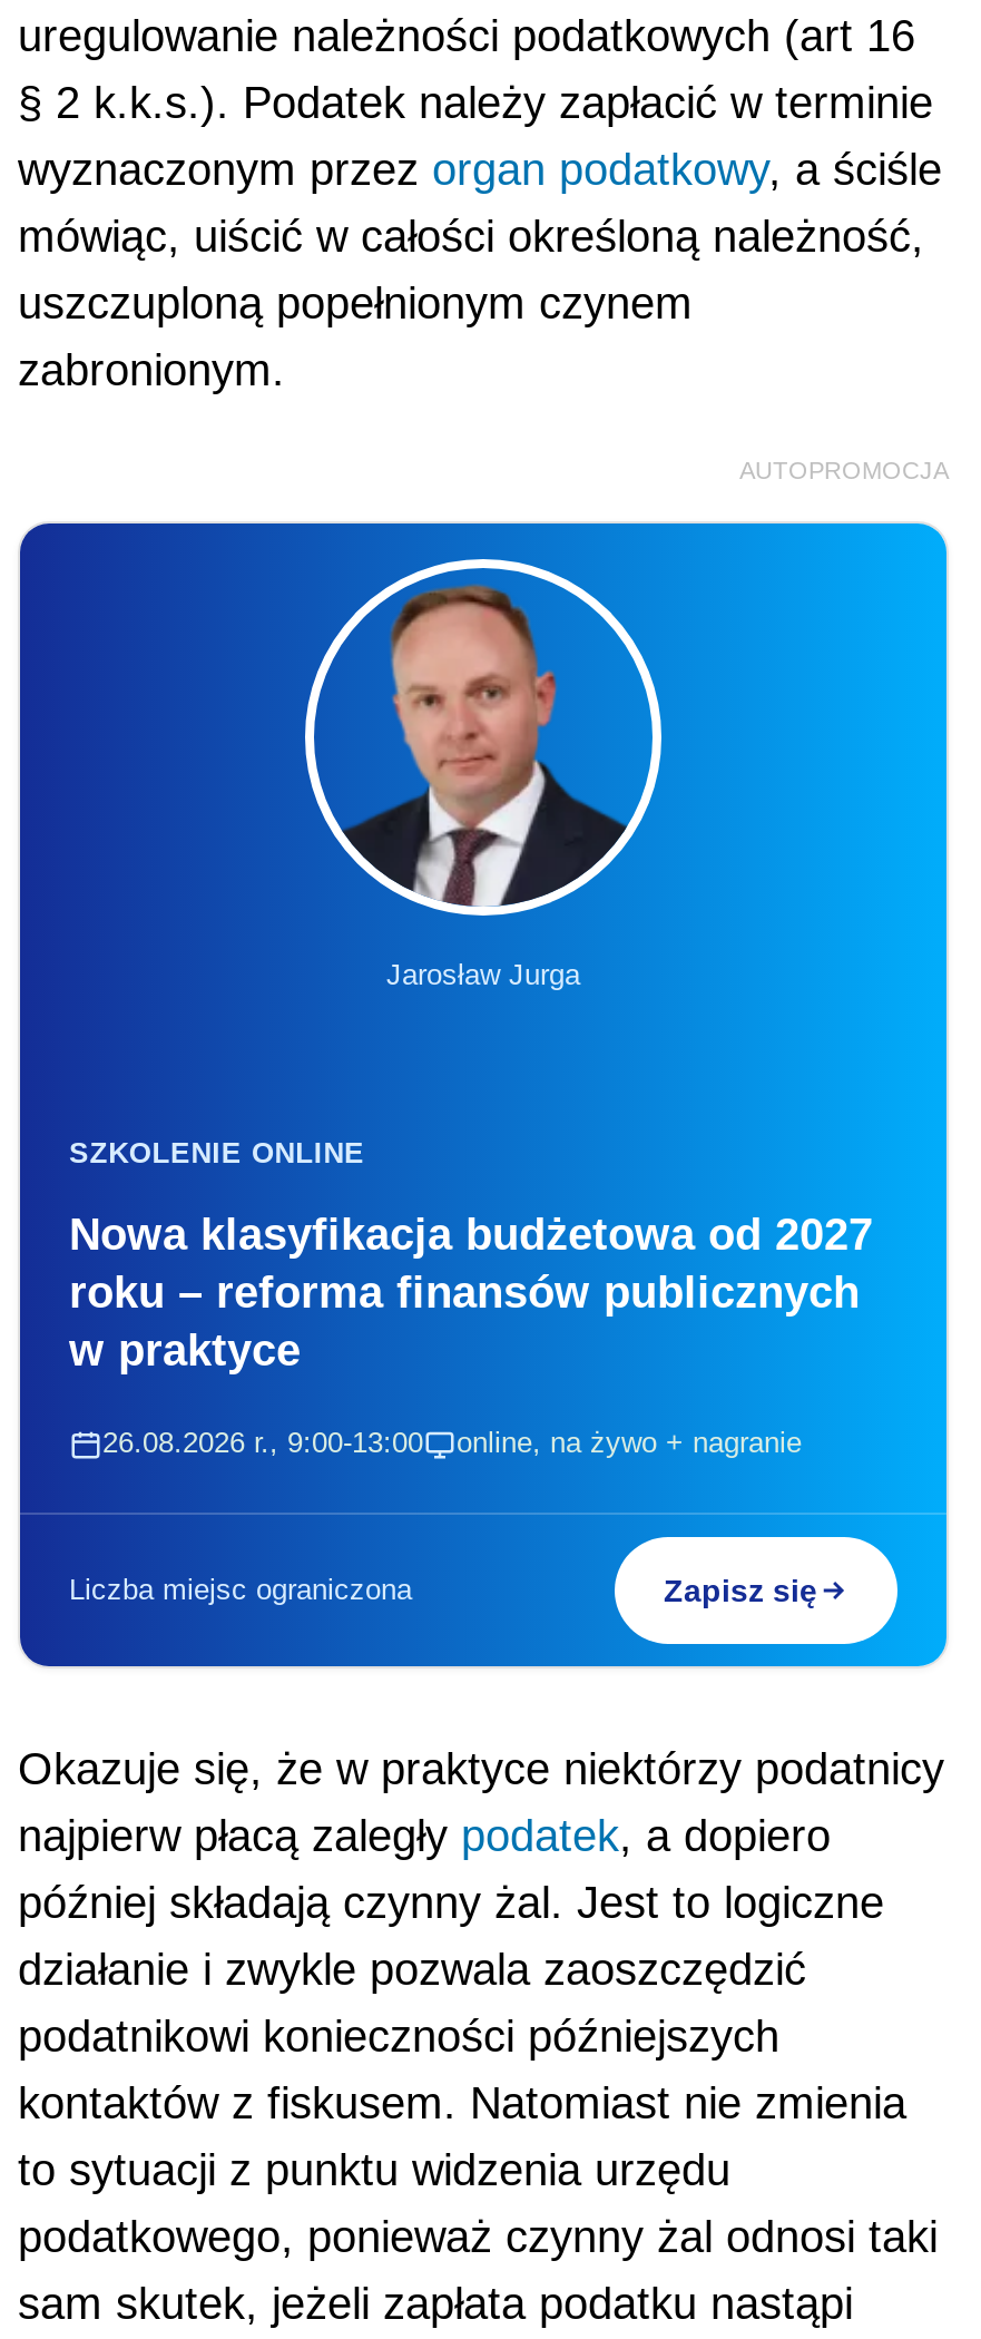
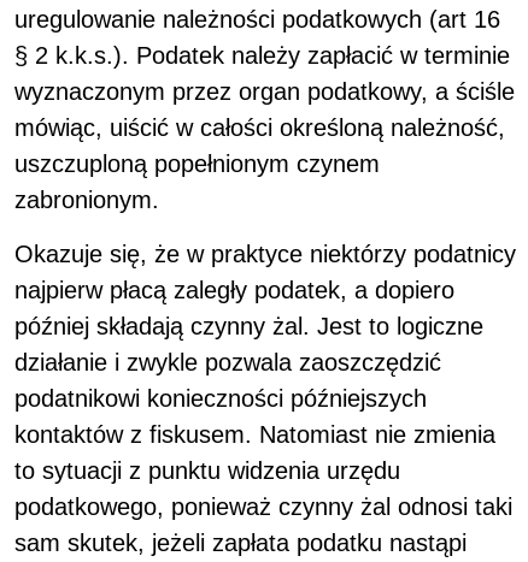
[739,457,949,484] AUTOPROMOCJA -> none
[18,521,949,1668] [image] | Jarosław Jurga -> none
[69,1136,873,1459] SZKOLENIE ONLINE | Nowa klasyfikacja budżetowa od 2027 | roku – reforma finansów publicznych | w praktyce | 26.08.2026 r., 9:00-13:00 | online, na żywo + nagranie -> none
[69,1573,817,1609] Liczba miejsc ograniczona | Zapisz się -> none

